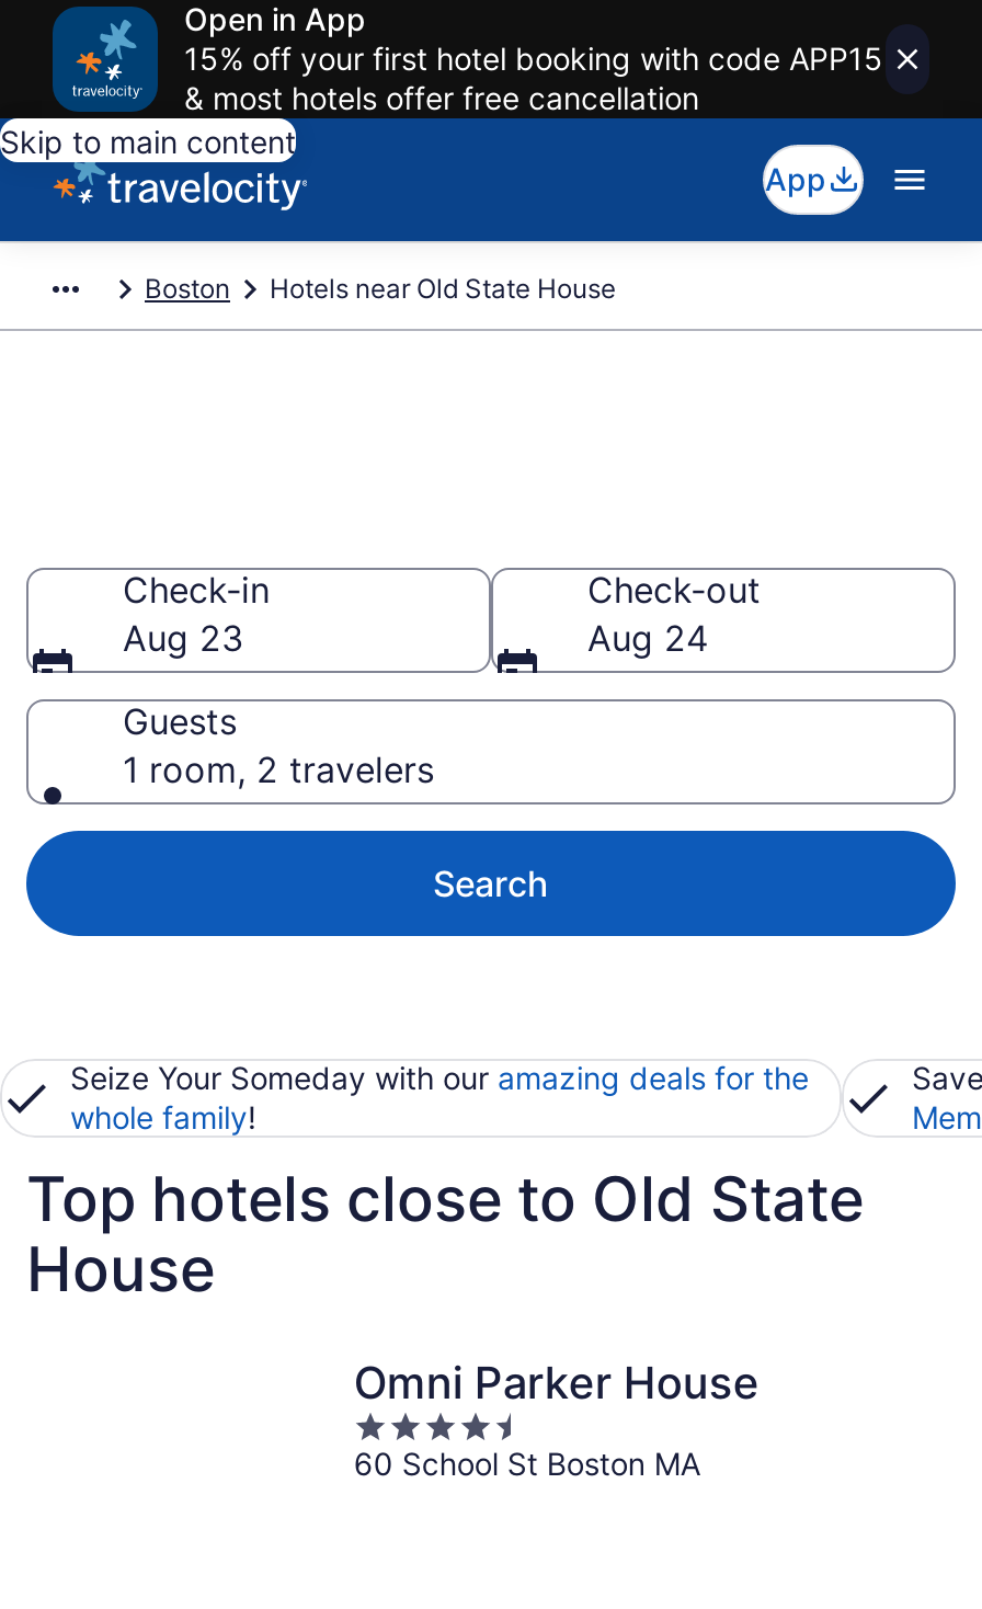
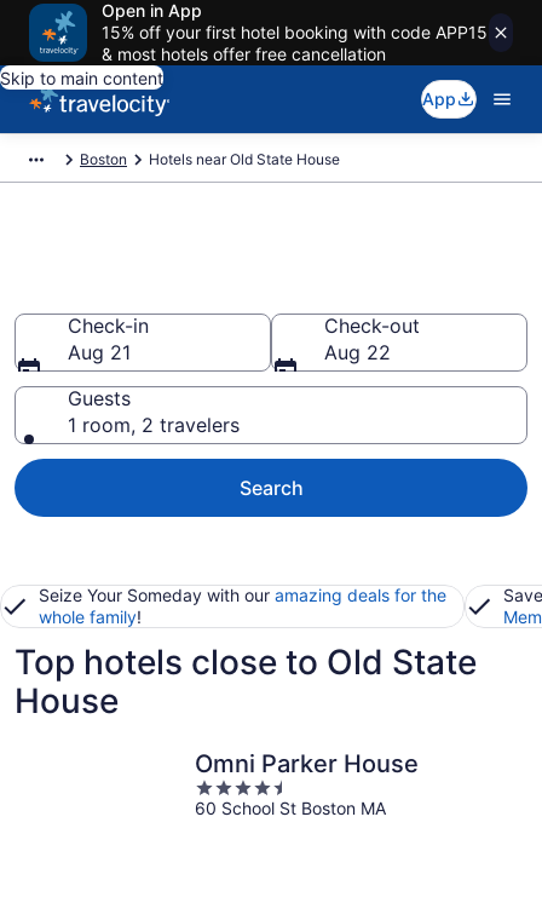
[123,616,243,660] Aug 23 -> [68,340,131,364] Aug 21
[587,616,708,660] Aug 24 -> [324,340,391,364] Aug 22

